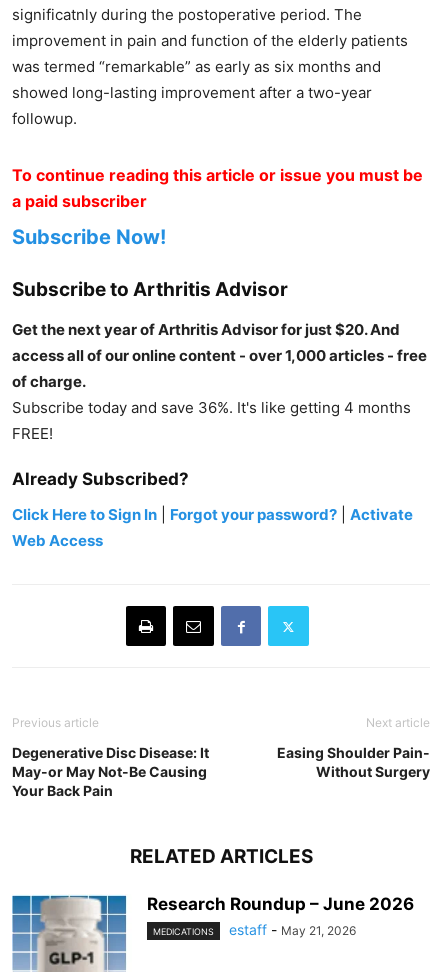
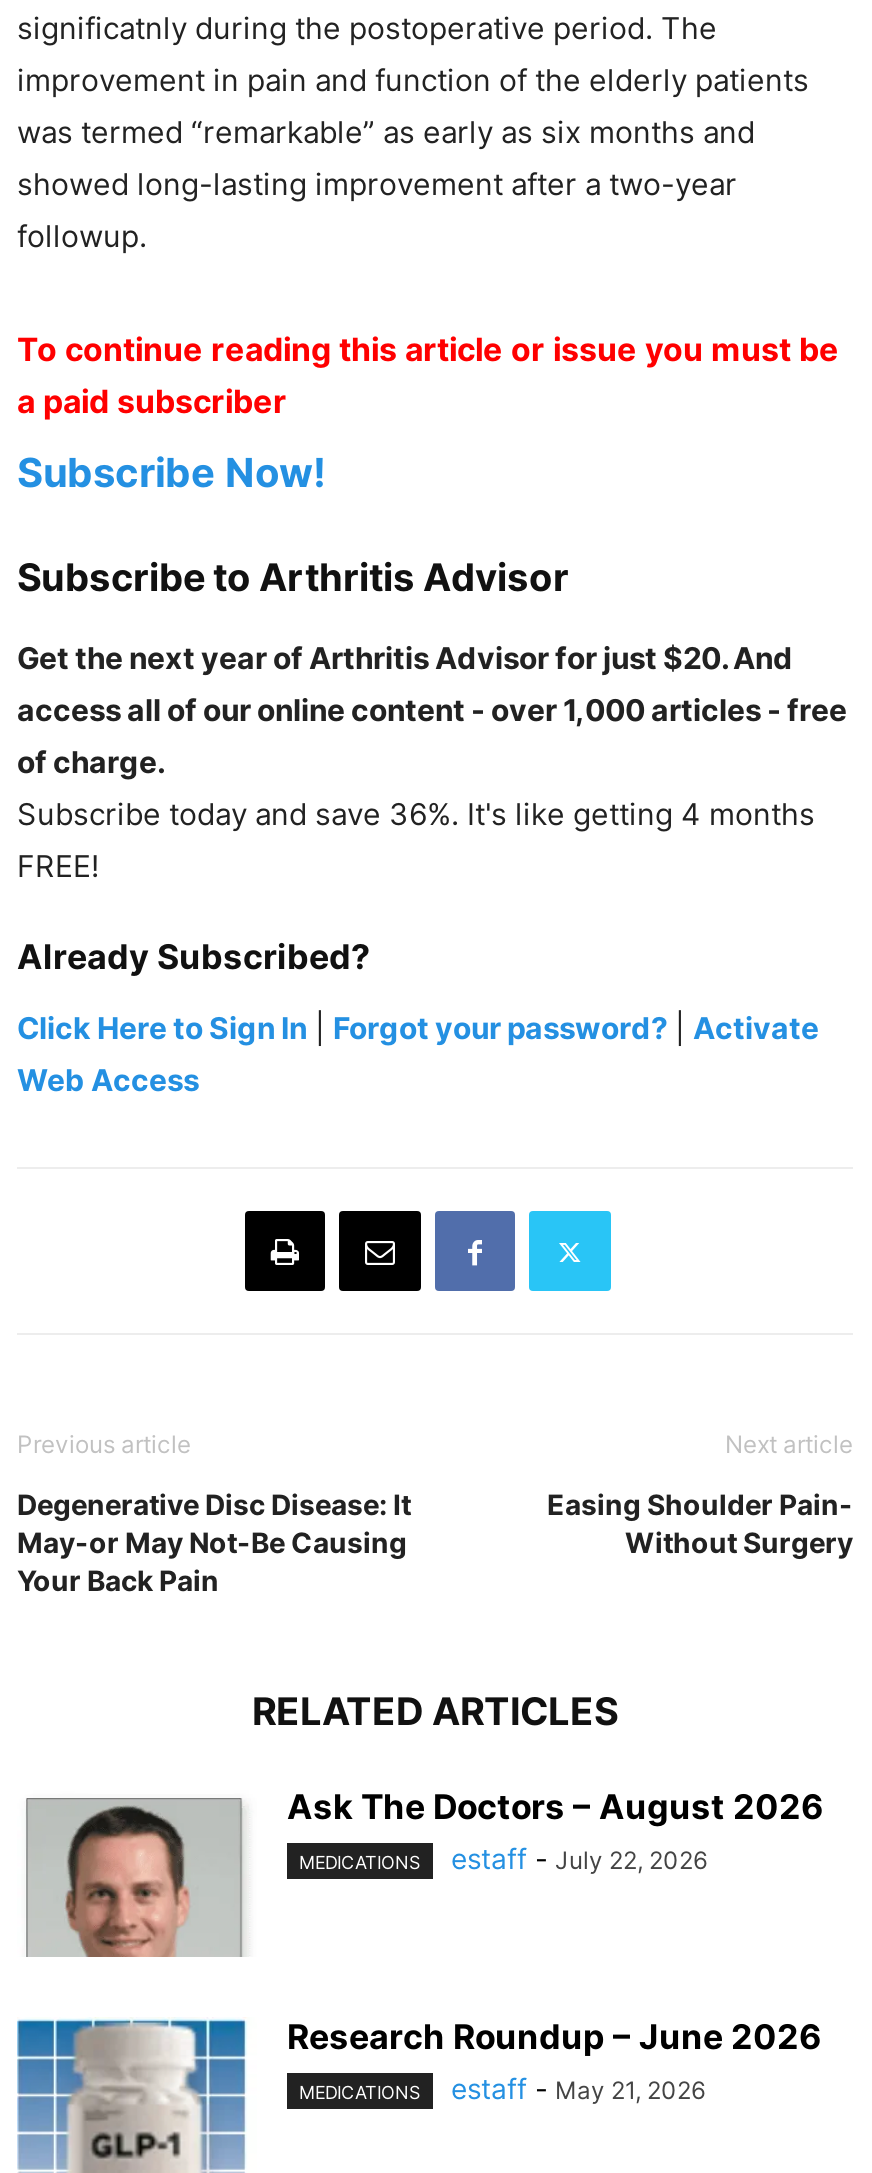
none -> [25,1787,823,1959] [image] | Ask The Doctors – August 2026 | MEDICATIONS | estaff - July 22, 2026

